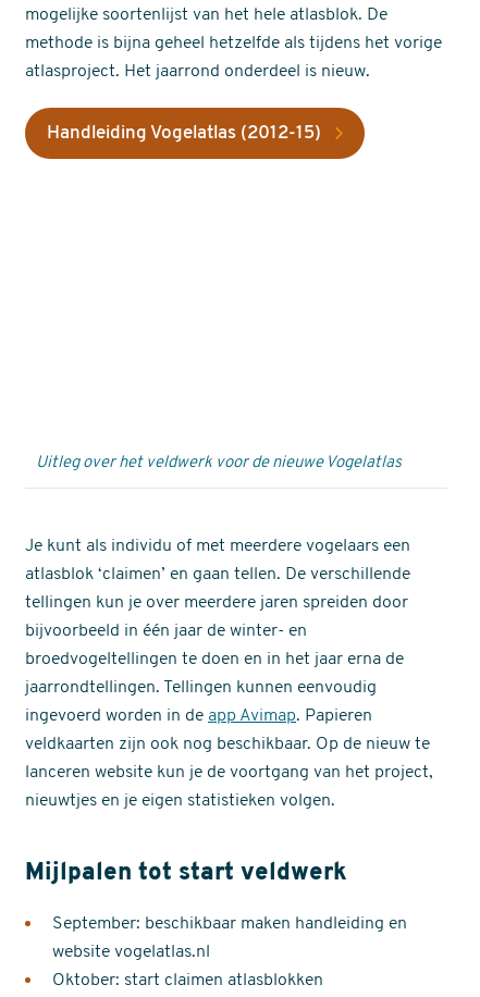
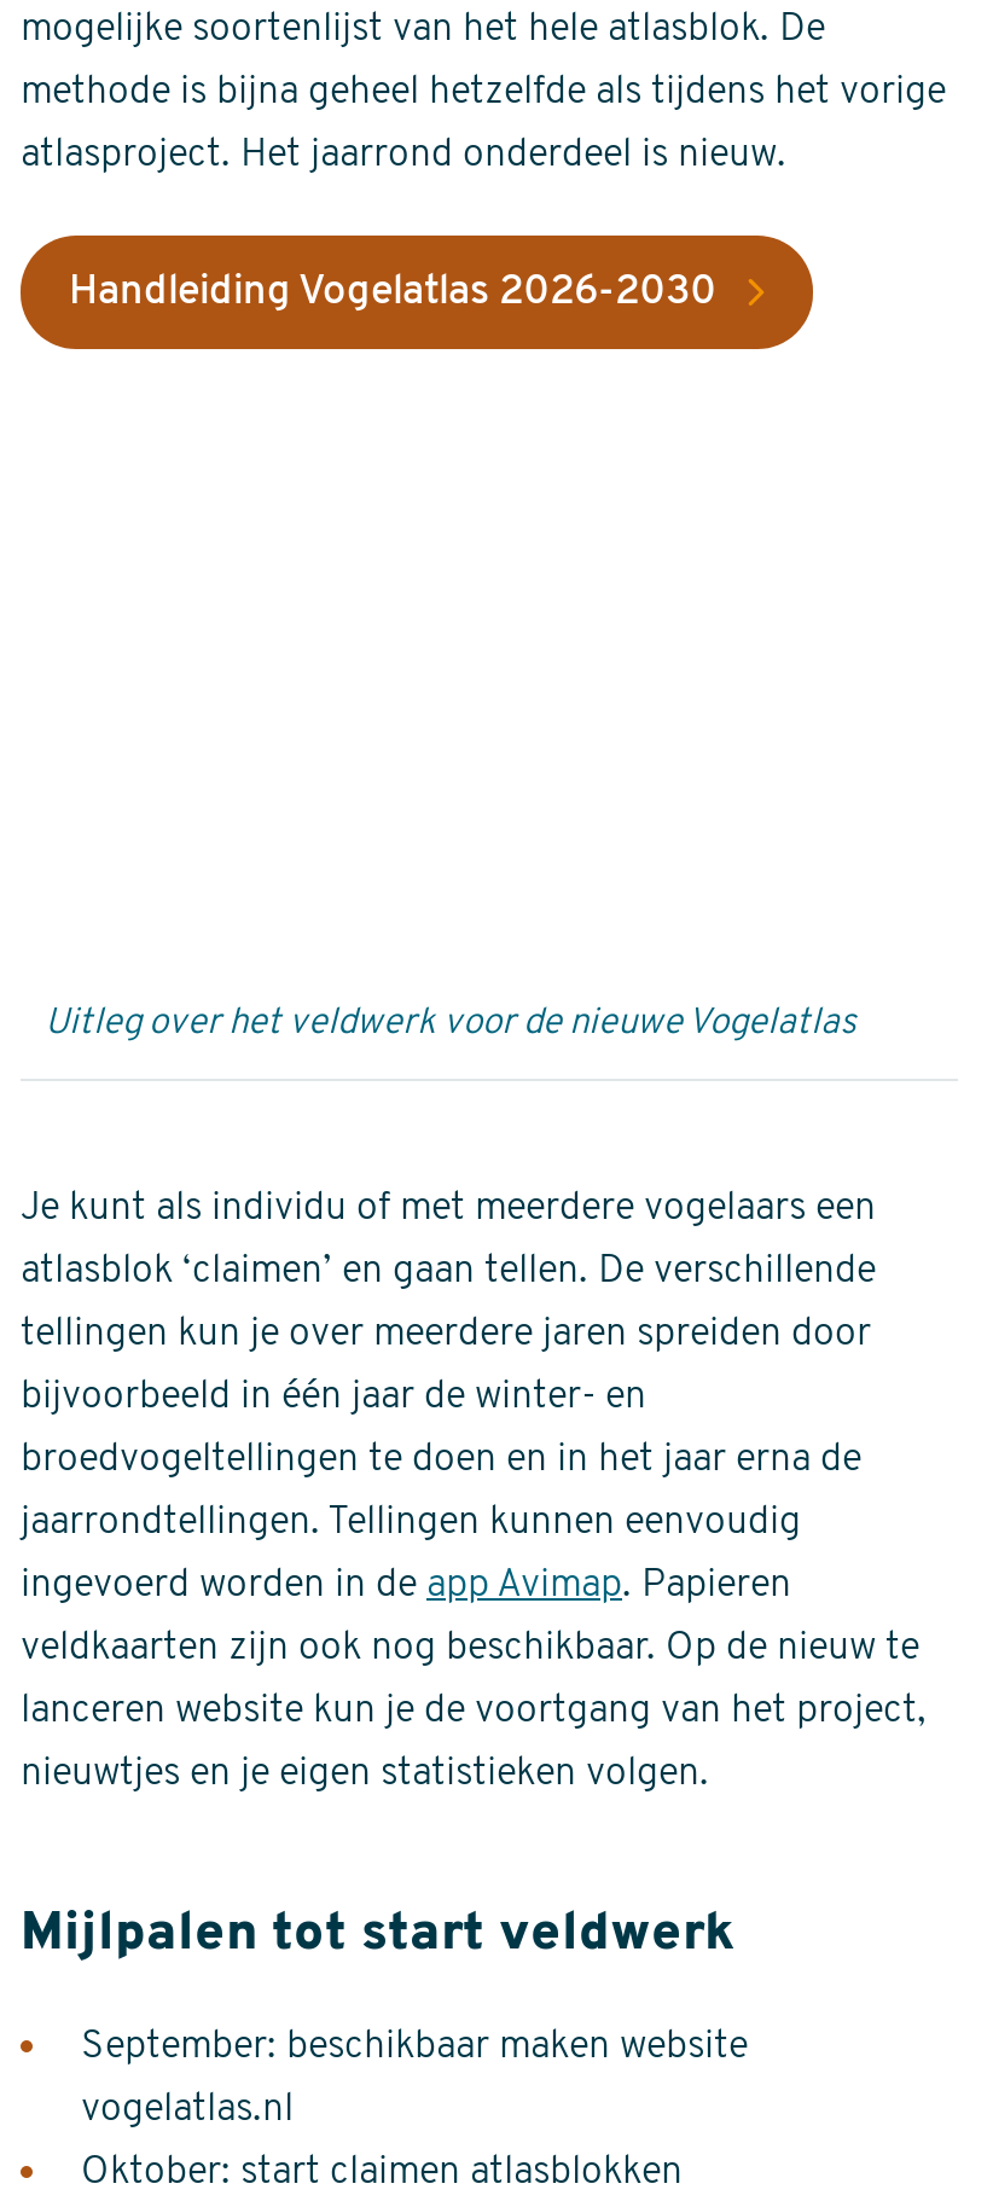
[47,108,382,159] [image] | Handleiding Vogelatlas (2012-15) -> [69,233,815,352] [image] | Handleiding Vogelatlas 2026-2030
[52,916,407,933] September: beschikbaar maken handleiding en -> [81,2029,748,2067] September: beschikbaar maken website
[52,944,210,961] website vogelatlas.nl -> [81,2092,294,2130] vogelatlas.nl

